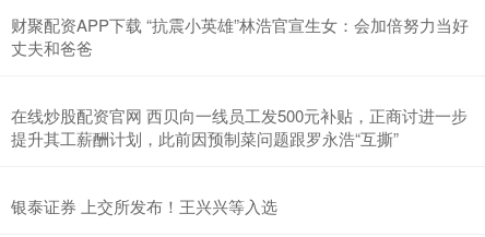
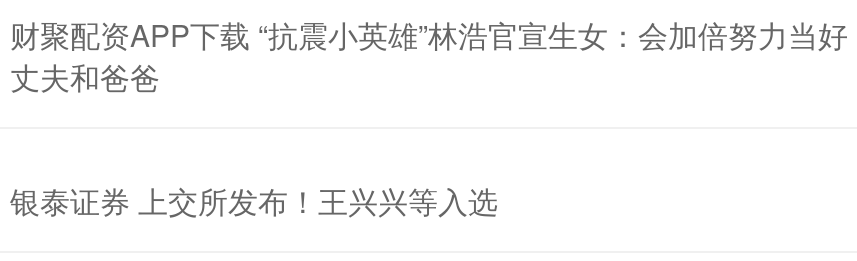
[11,103,468,149] 在线炒股配资官网 西贝向一线员工发500元补贴，正商讨进一步 | 提升其工薪酬计划，此前因预制菜问题跟罗永浩“互撕” -> none

